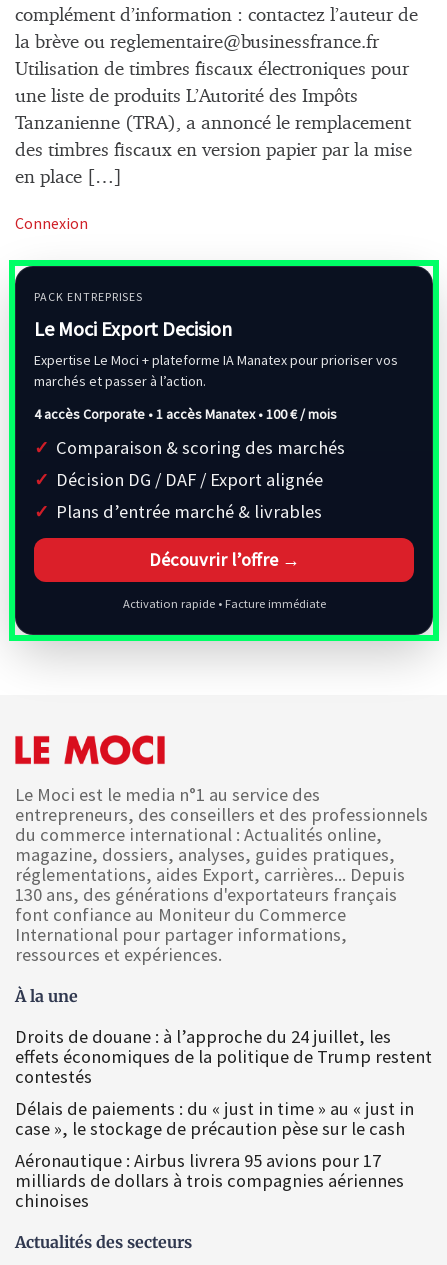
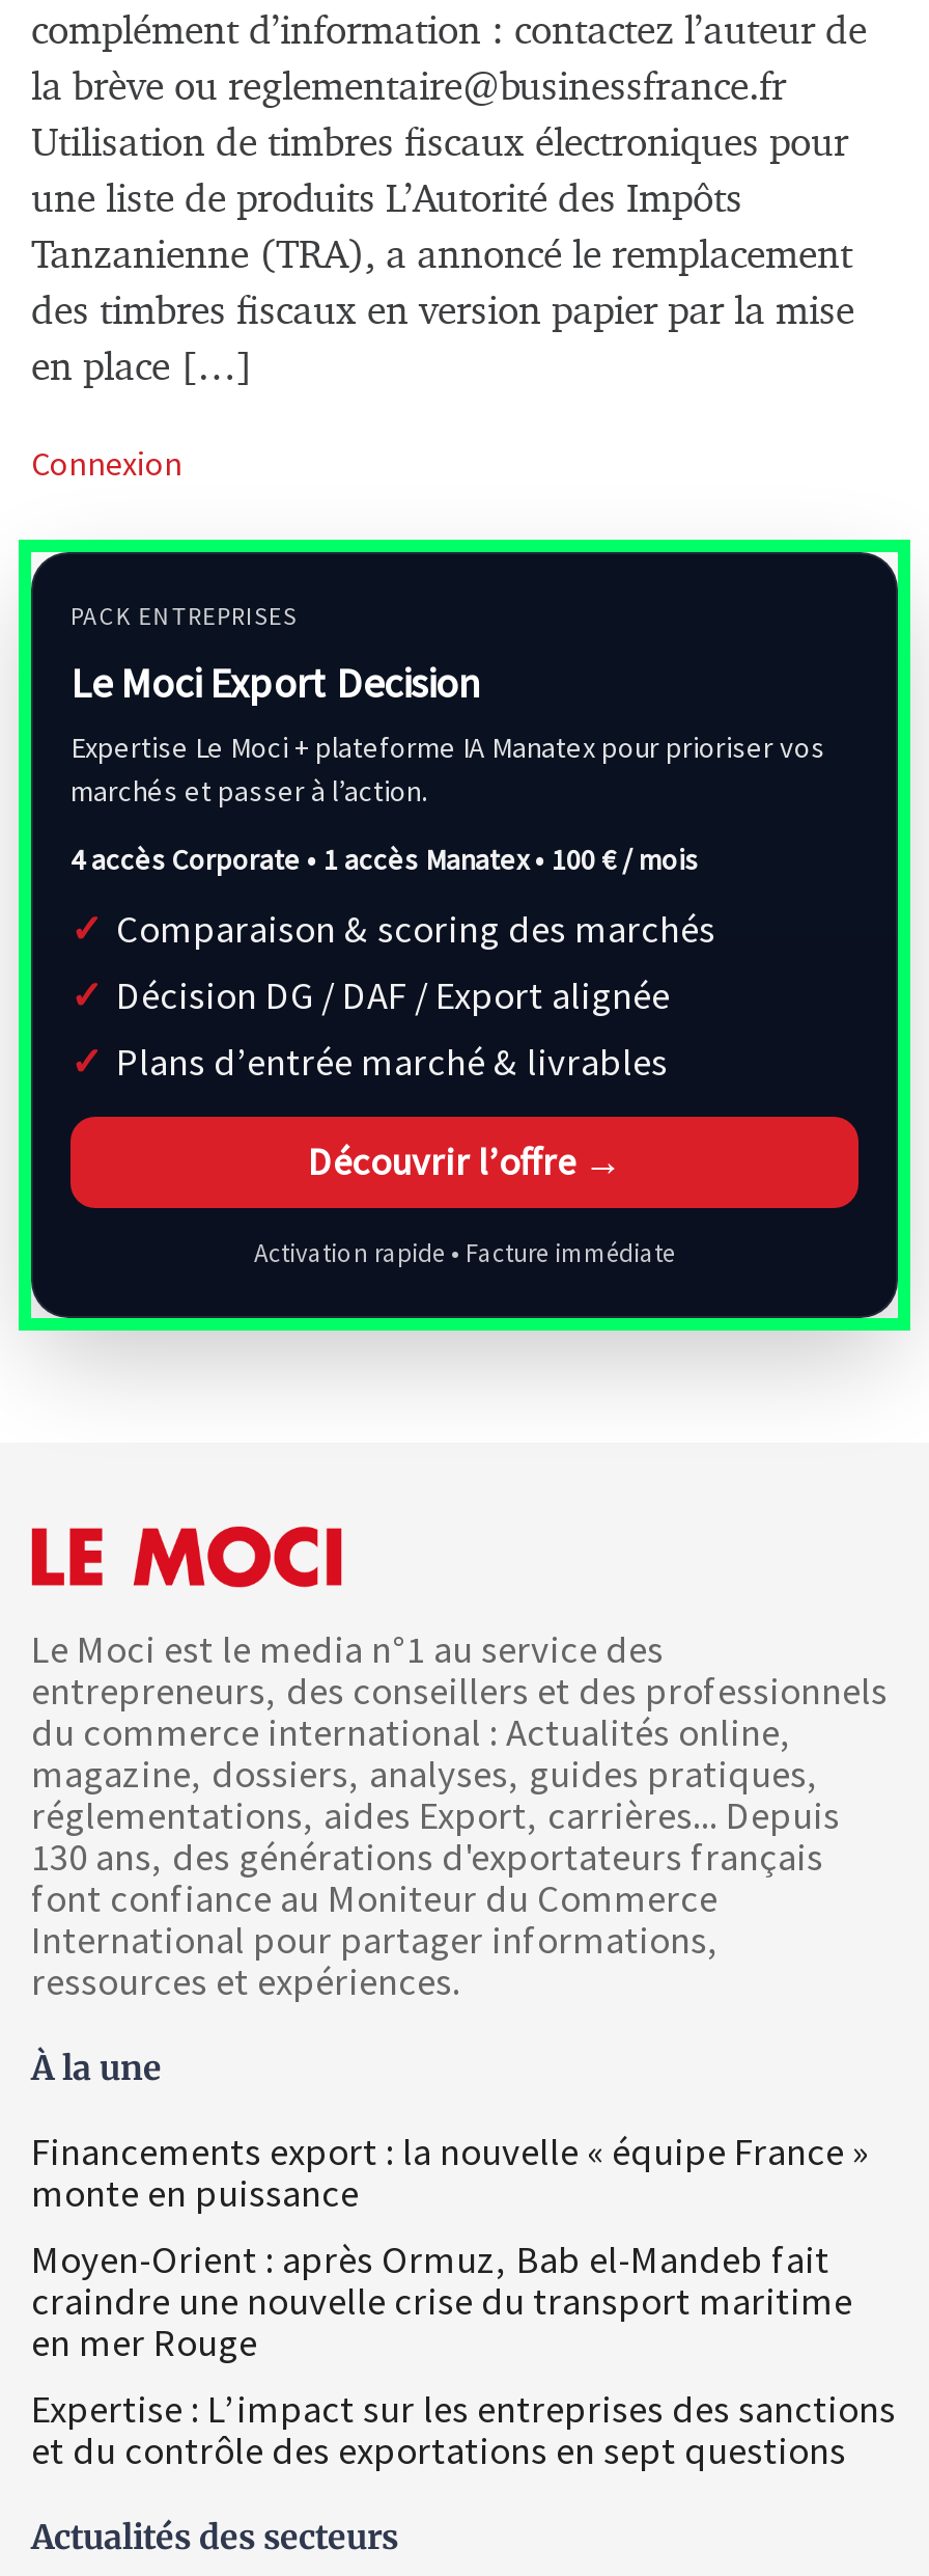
[15,1025,432,1212] Droits de douane : à l’approche du 24 juillet, les | effets économiques de la politique de Trump restent | contestés | Délais de paiements : du « just in time » au « just in | case », le stockage de précaution pèse sur le cash | Aéronautique : Airbus livrera 95 avions pour 17 | milliards de dollars à trois compagnies aériennes | chinoises -> [31,2128,896,2474] Financements export : la nouvelle « équipe France » | monte en puissance | Moyen-Orient : après Ormuz, Bab el-Mandeb fait | craindre une nouvelle crise du transport maritime | en mer Rouge | Expertise : L’impact sur les entreprises des sanctions | et du contrôle des exportations en sept questions

